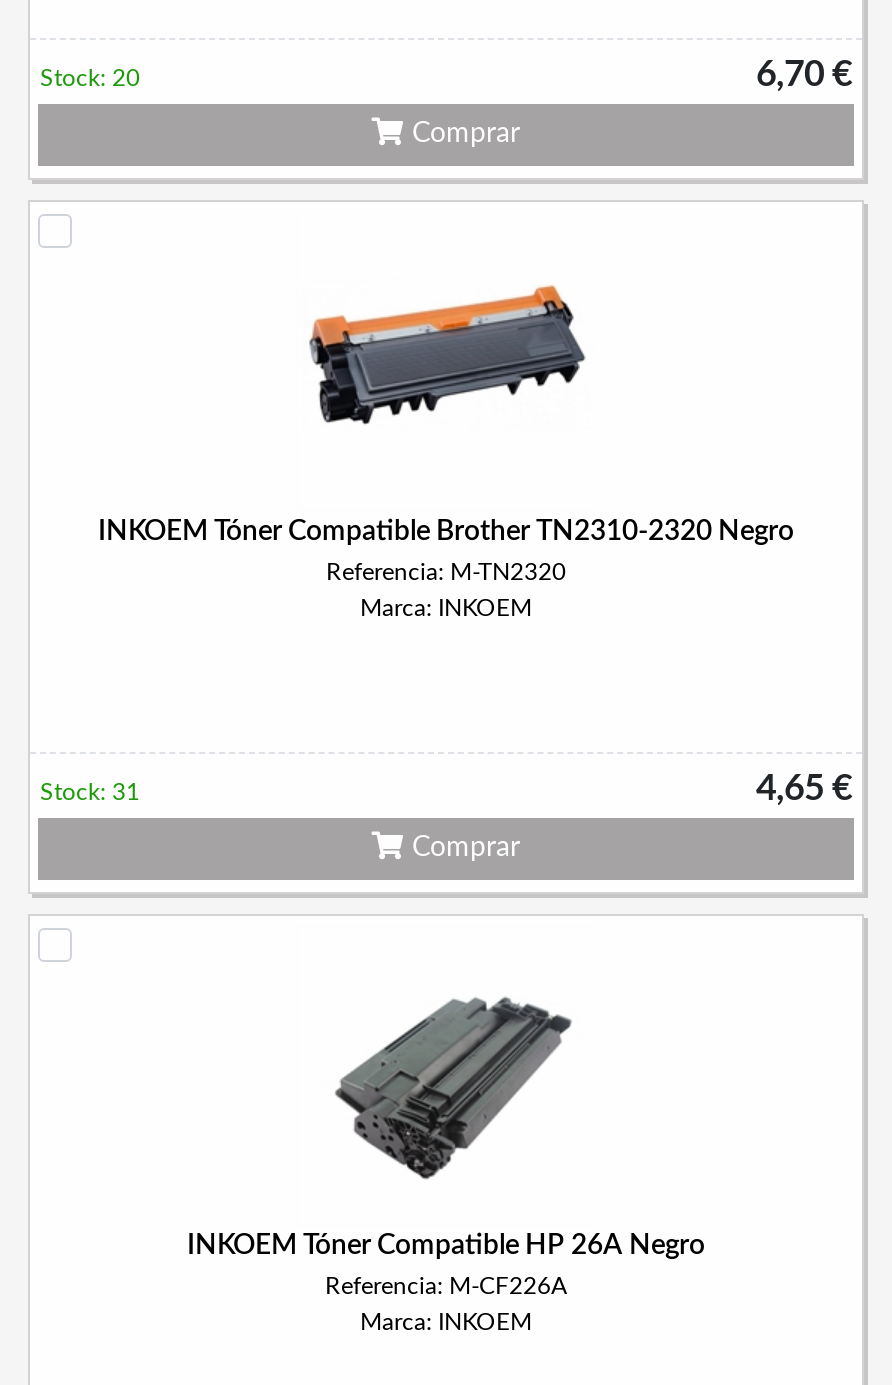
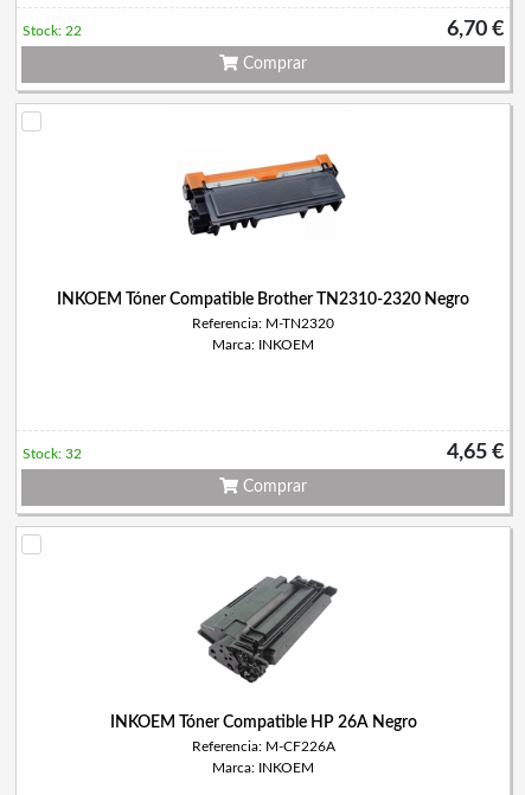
[40,66,140,90] Stock: 20 -> [23,24,82,38] Stock: 22
[40,780,140,804] Stock: 31 -> [23,447,82,461] Stock: 32

